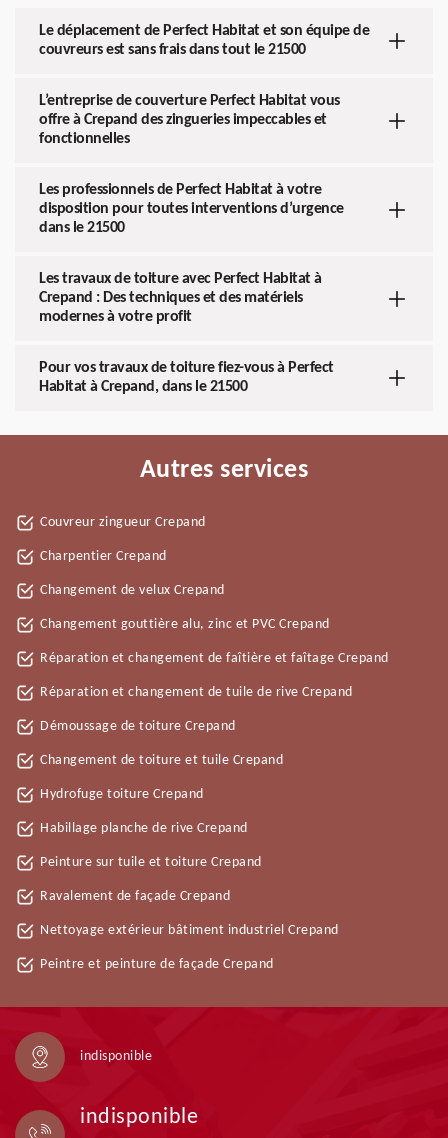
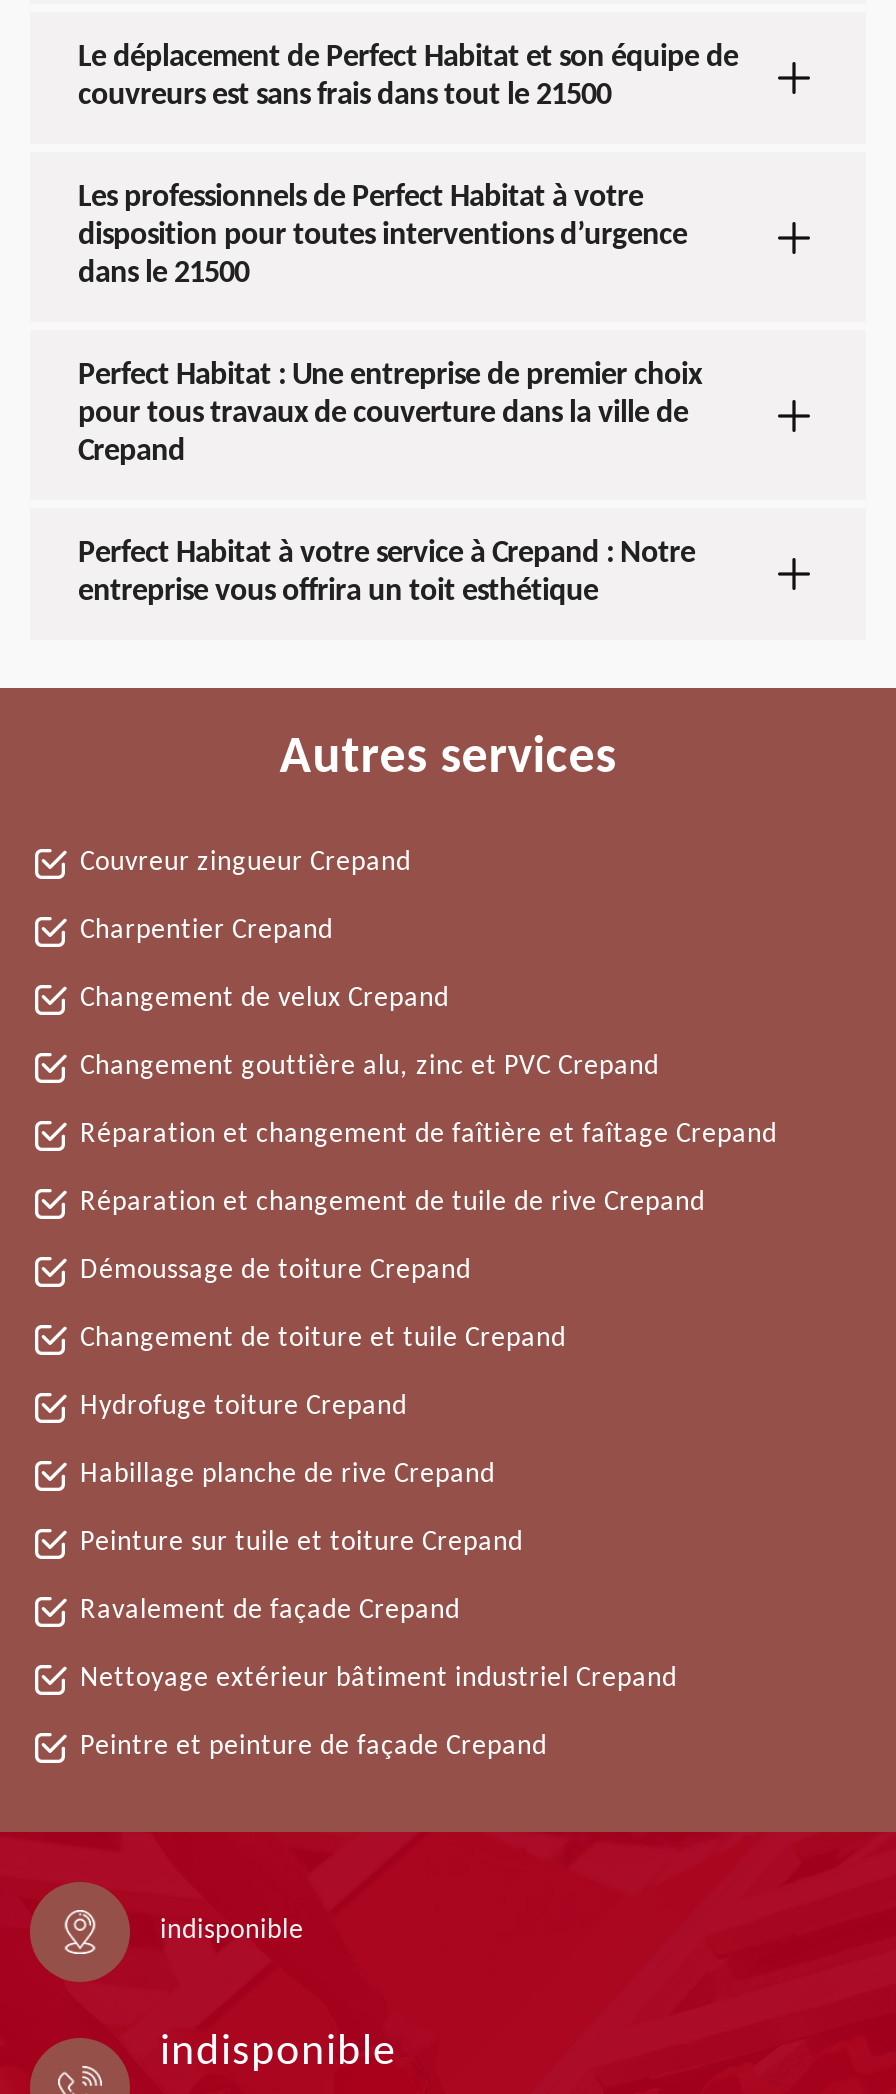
[39,93,339,147] L’entreprise de couverture Perfect Habitat vous | offre à Crepand des zingueries impeccables et | fonctionnelles -> none
[39,271,321,325] Les travaux de toiture avec Perfect Habitat à | Crepand : Des techniques et des matériels | modernes à votre profit -> [78,360,701,468] Perfect Habitat : Une entreprise de premier choix | pour tous travaux de couverture dans la ville de | Crepand
[39,360,333,395] Pour vos travaux de toiture fiez-vous à Perfect | Habitat à Crepand, dans le 21500 -> [78,538,695,608] Perfect Habitat à votre service à Crepand : Notre | entreprise vous offrira un toit esthétique

